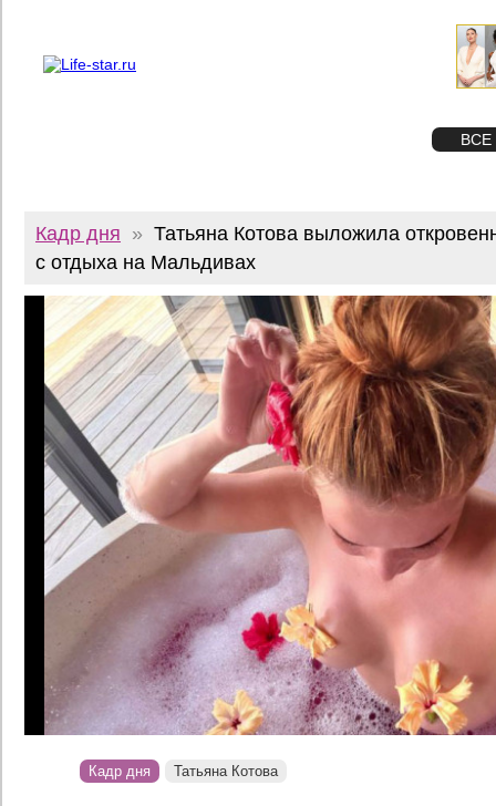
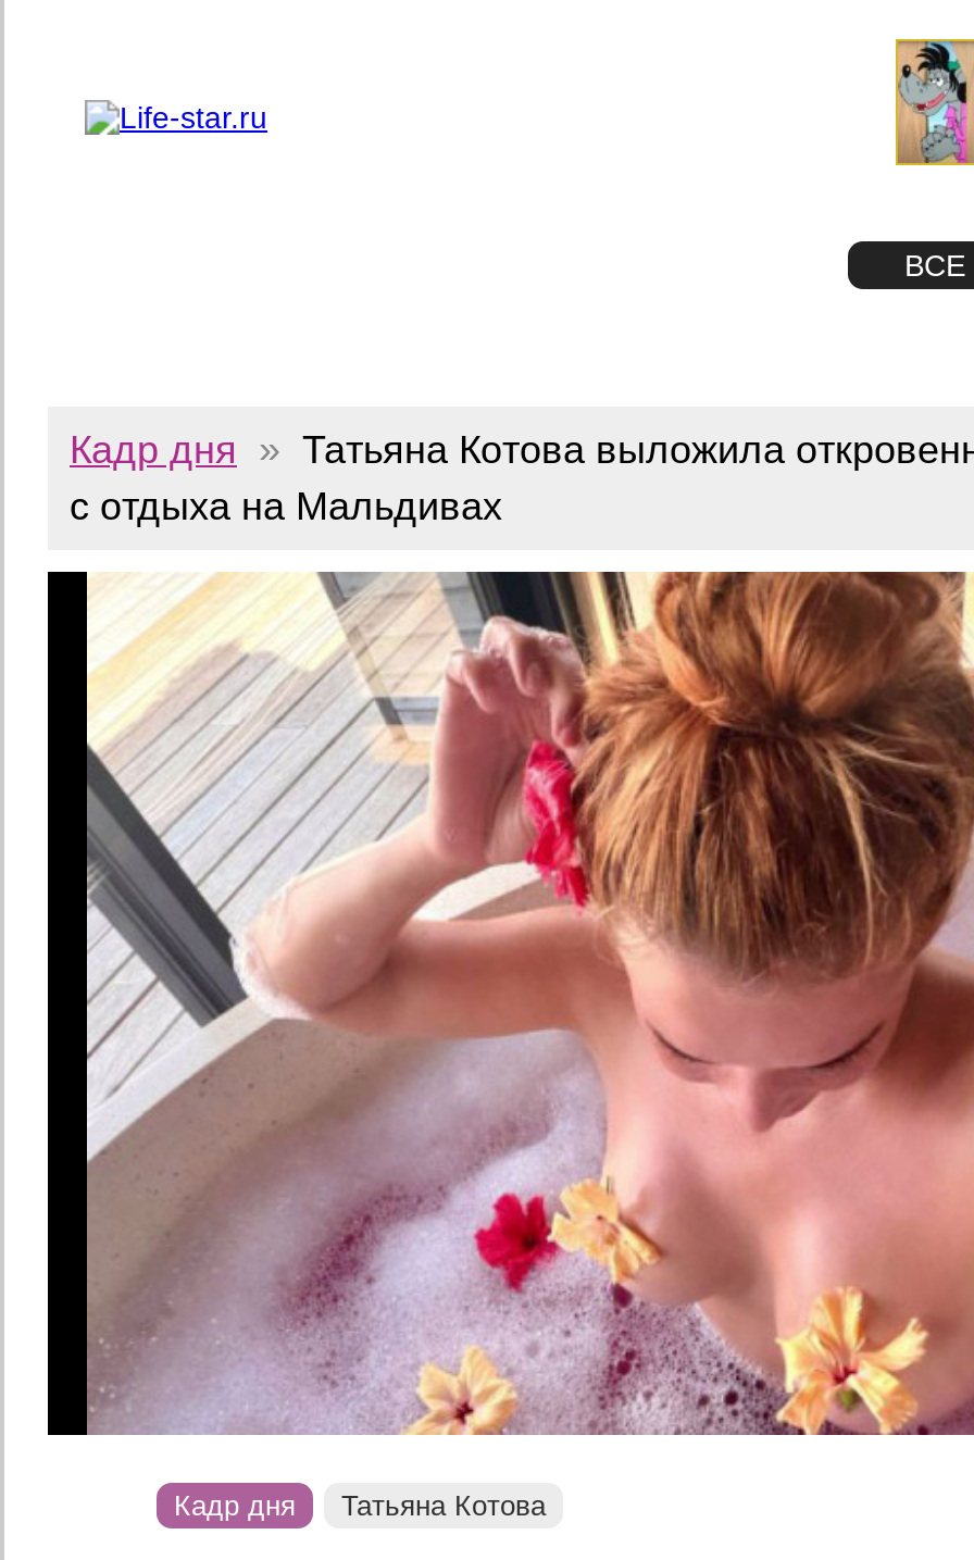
[457,24,493,89] [image] -> [898,39,967,165] [image]

